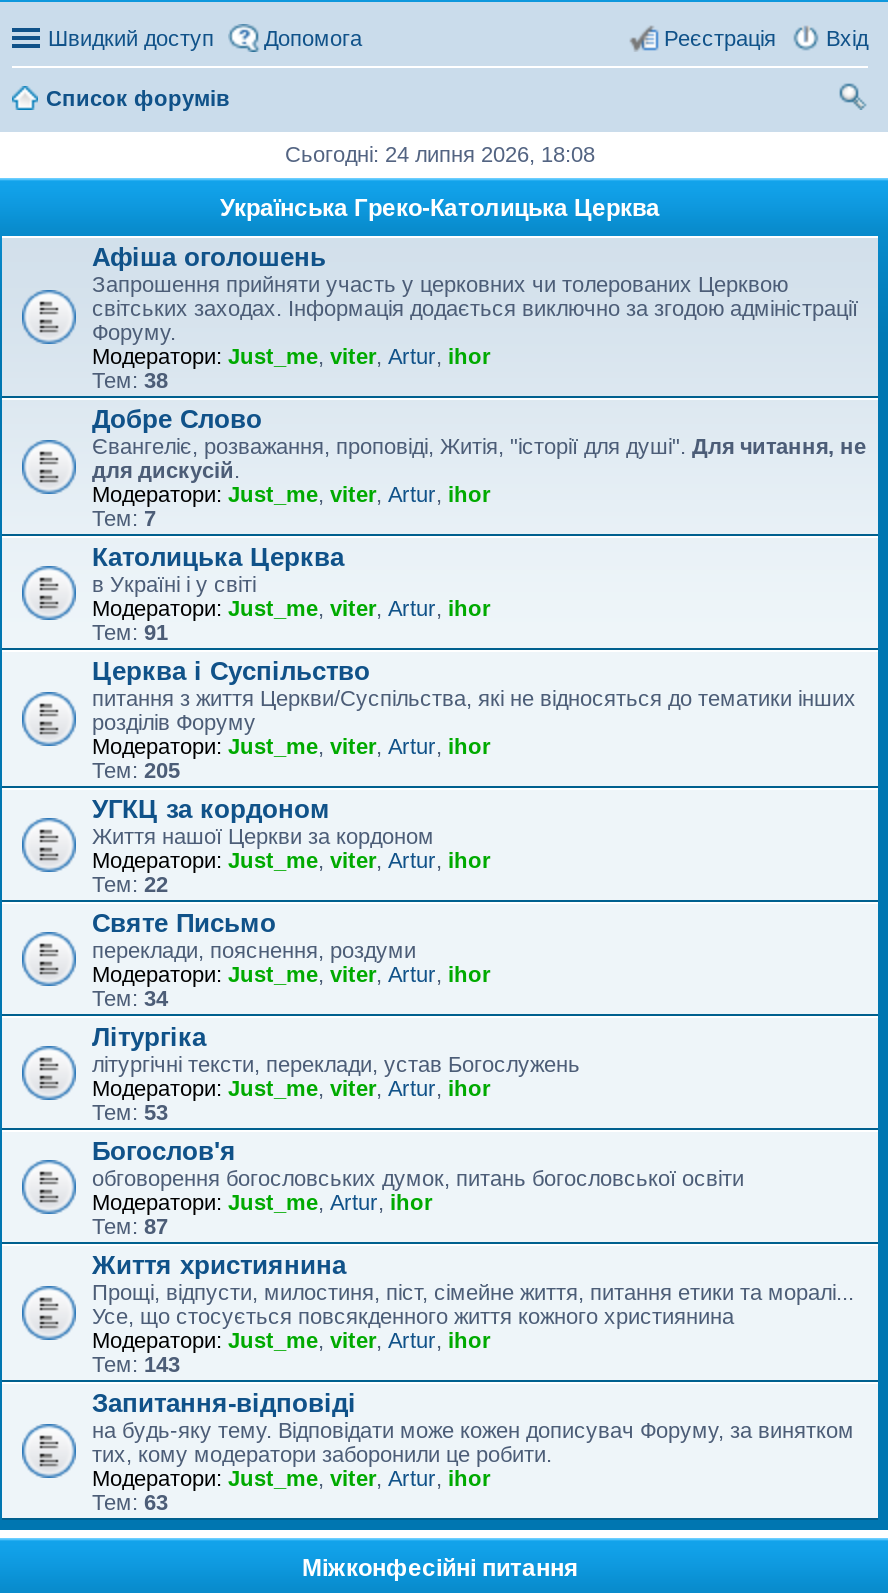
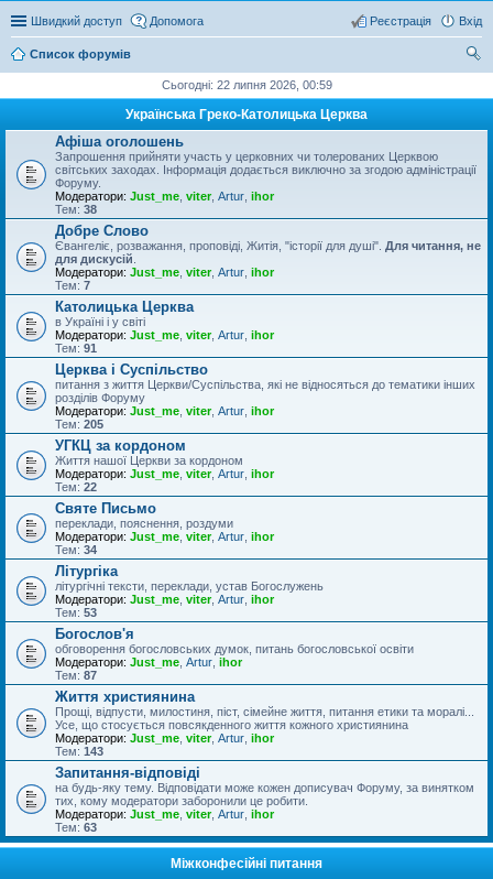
[285,142,595,166] Сьогодні: 24 липня 2026, 18:08 -> [161,78,332,91] Сьогодні: 22 липня 2026, 00:59

